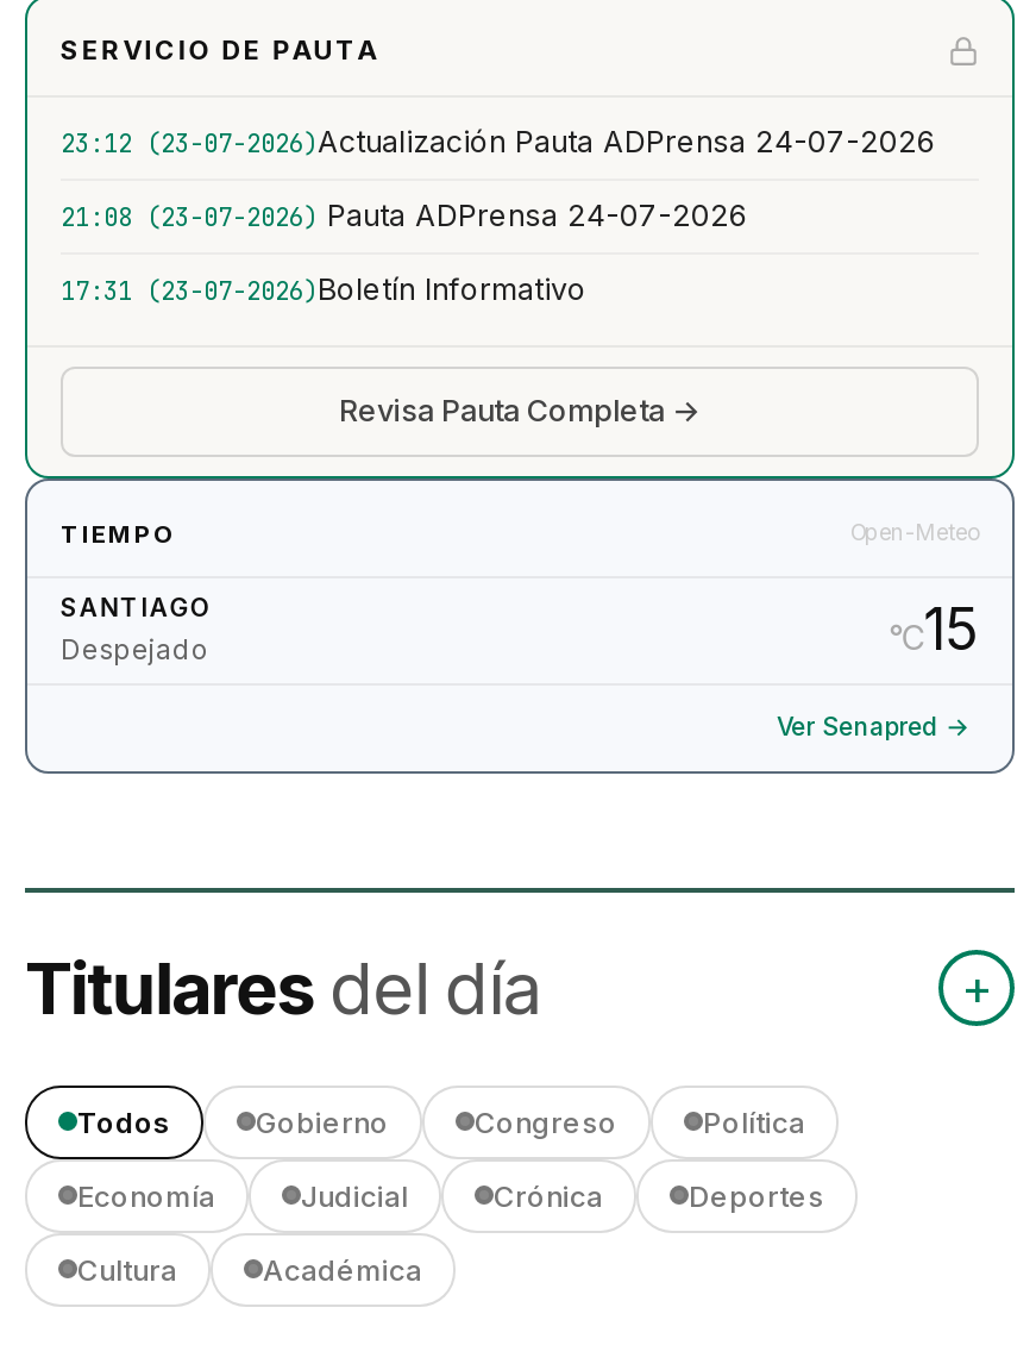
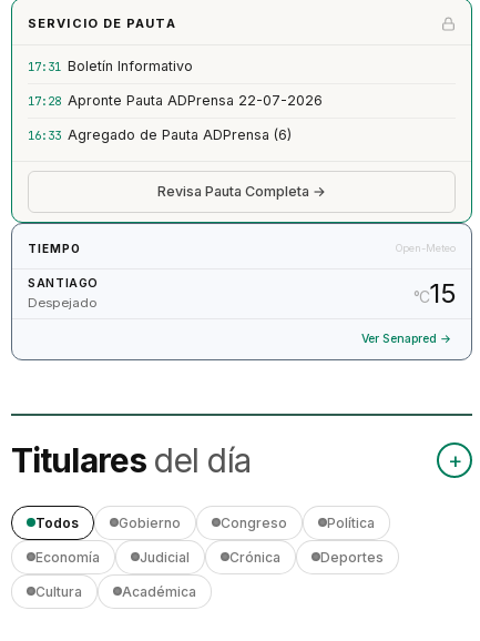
[61,123,936,159] 23:12 (23-07-2026)Actualización Pauta ADPrensa 24-07-2026 -> [28,57,193,74] 17:31 Boletín Informativo
[61,197,748,233] 21:08 (23-07-2026) Pauta ADPrensa 24-07-2026 -> [28,92,323,108] 17:28 Apronte Pauta ADPrensa 22-07-2026
[61,271,586,306] 17:31 (23-07-2026)Boletín Informativo -> [28,126,292,143] 16:33 Agregado de Pauta ADPrensa (6)

